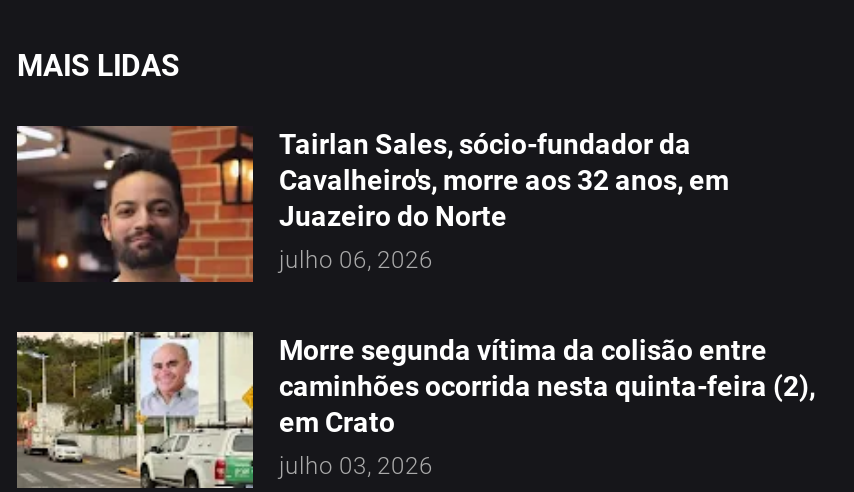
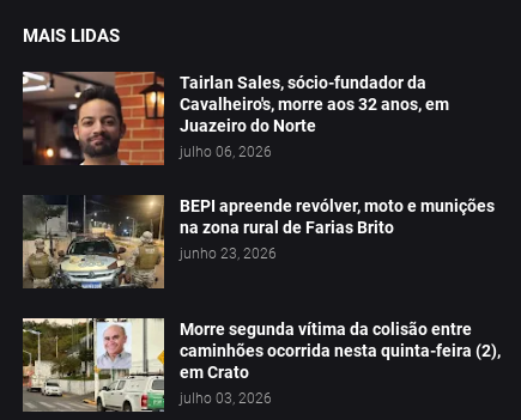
none -> [23,195,495,288] [image] | BEPI apreende revólver, moto e munições | na zona rural de Farias Brito | junho 23, 2026

